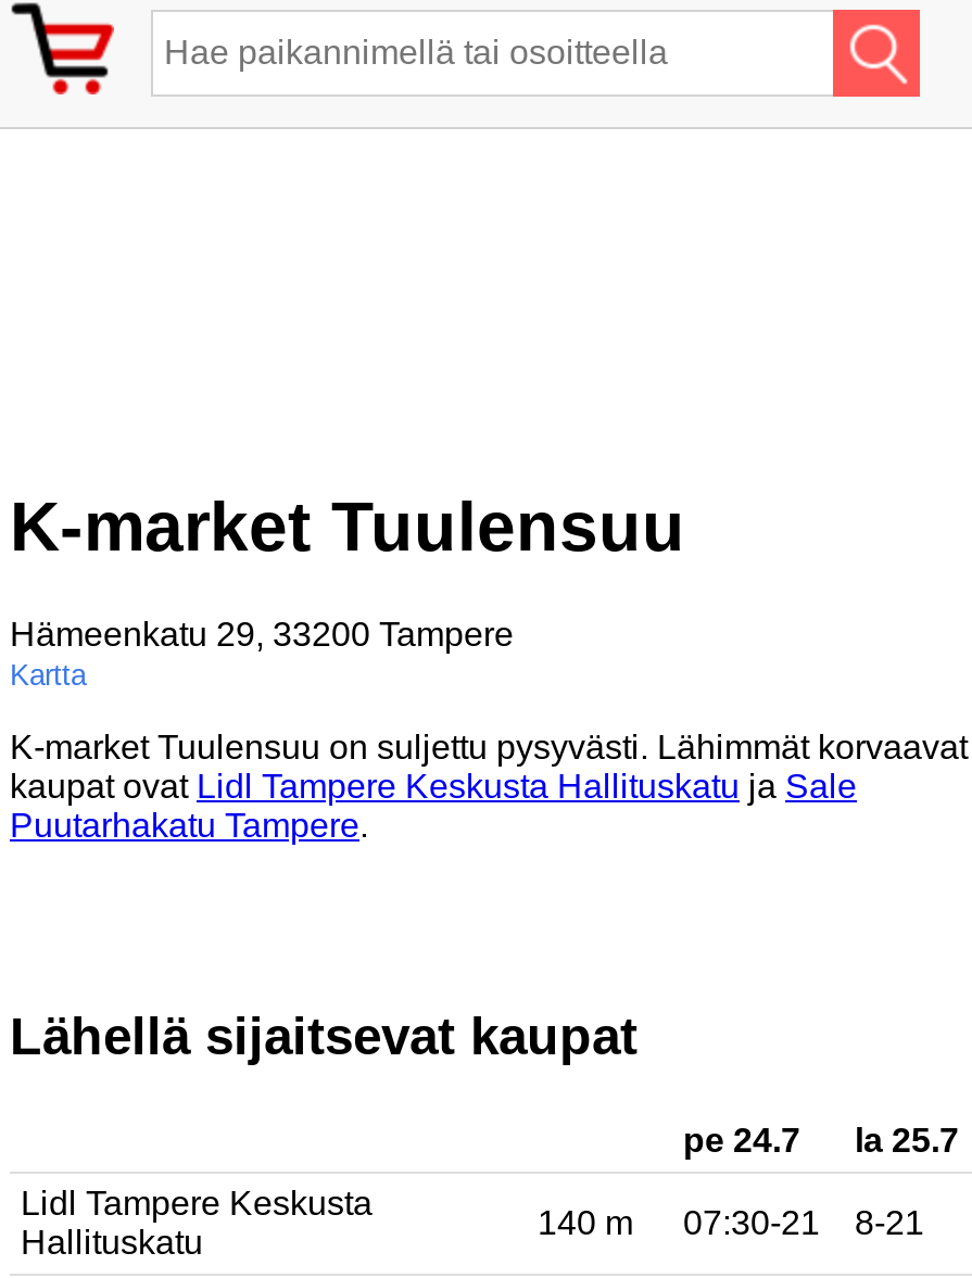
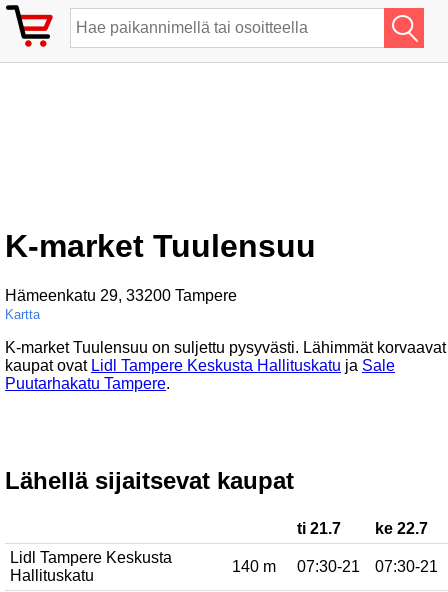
[683,1121,959,1158] pe 24.7 | la 25.7 -> [297,520,428,537] ti 21.7 | ke 22.7
[538,1204,924,1240] 140 m 07:30-21 8-21 -> [232,558,438,575] 140 m 07:30-21 07:30-21

